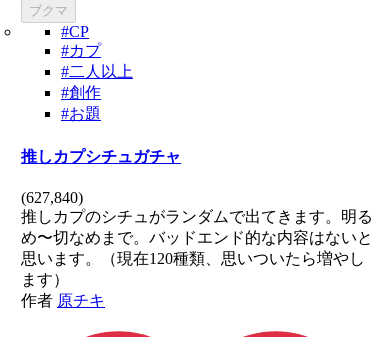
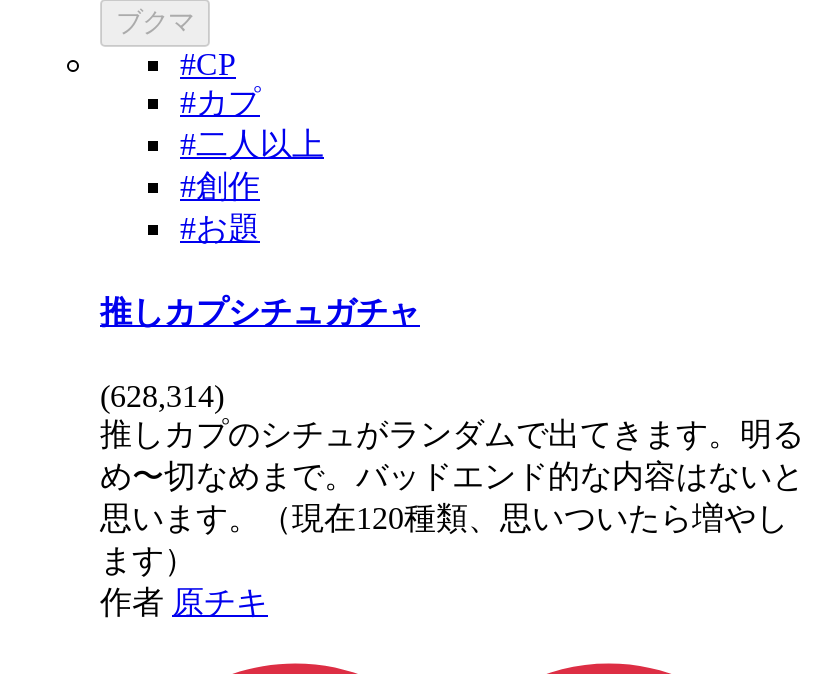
[21,189,83,206] (627,840) -> [100,378,224,412] (628,314)

